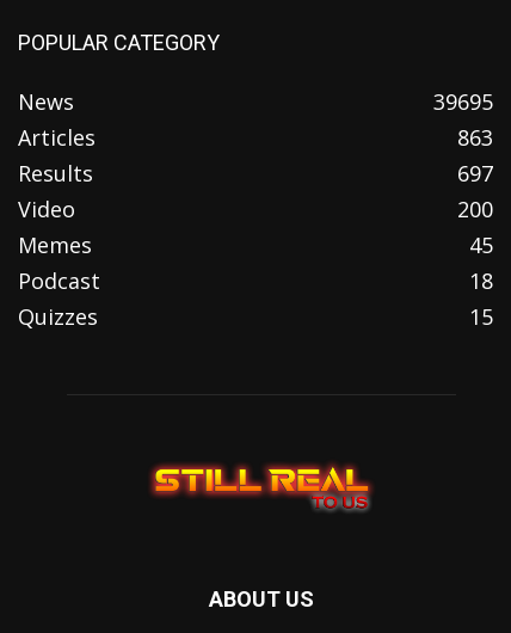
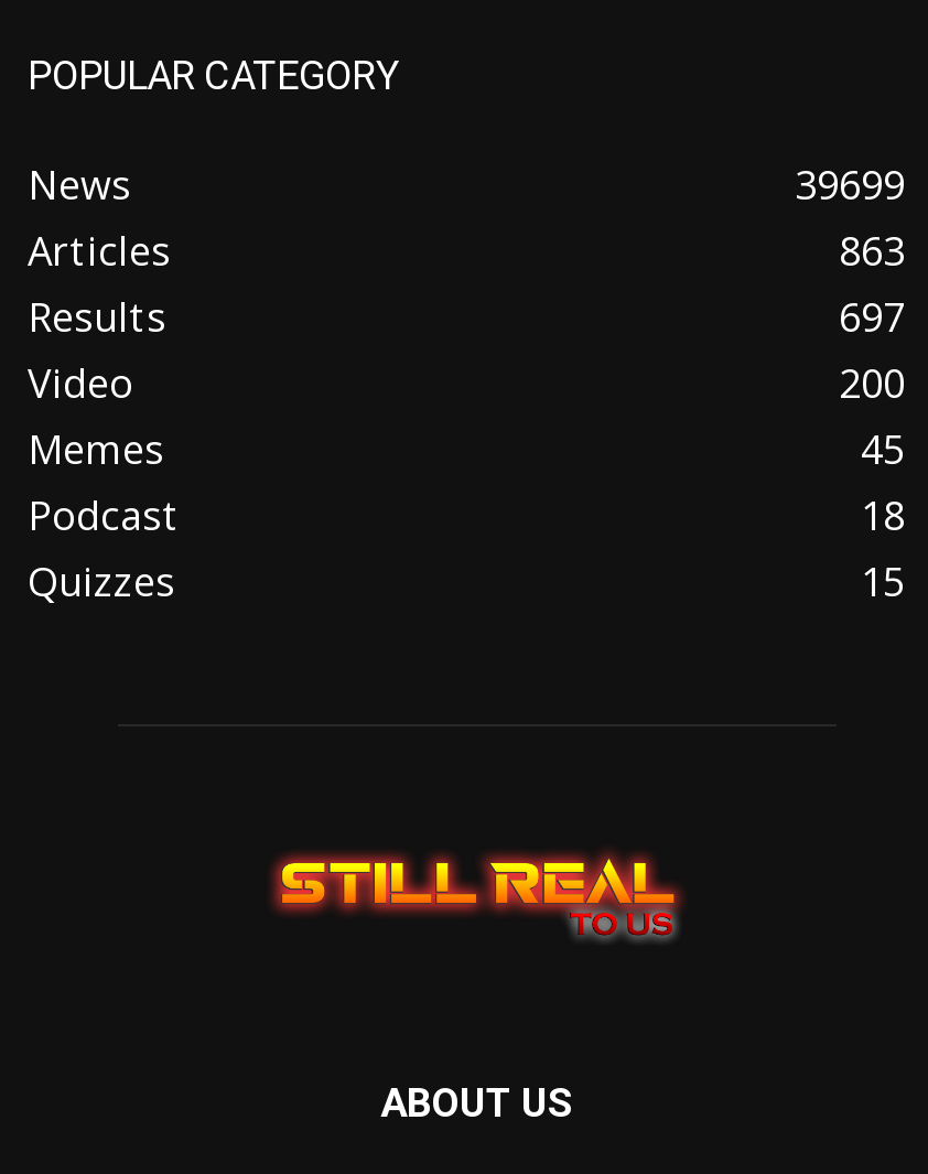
[433,87,493,116] 39695 -> [795,158,905,211] 39699

